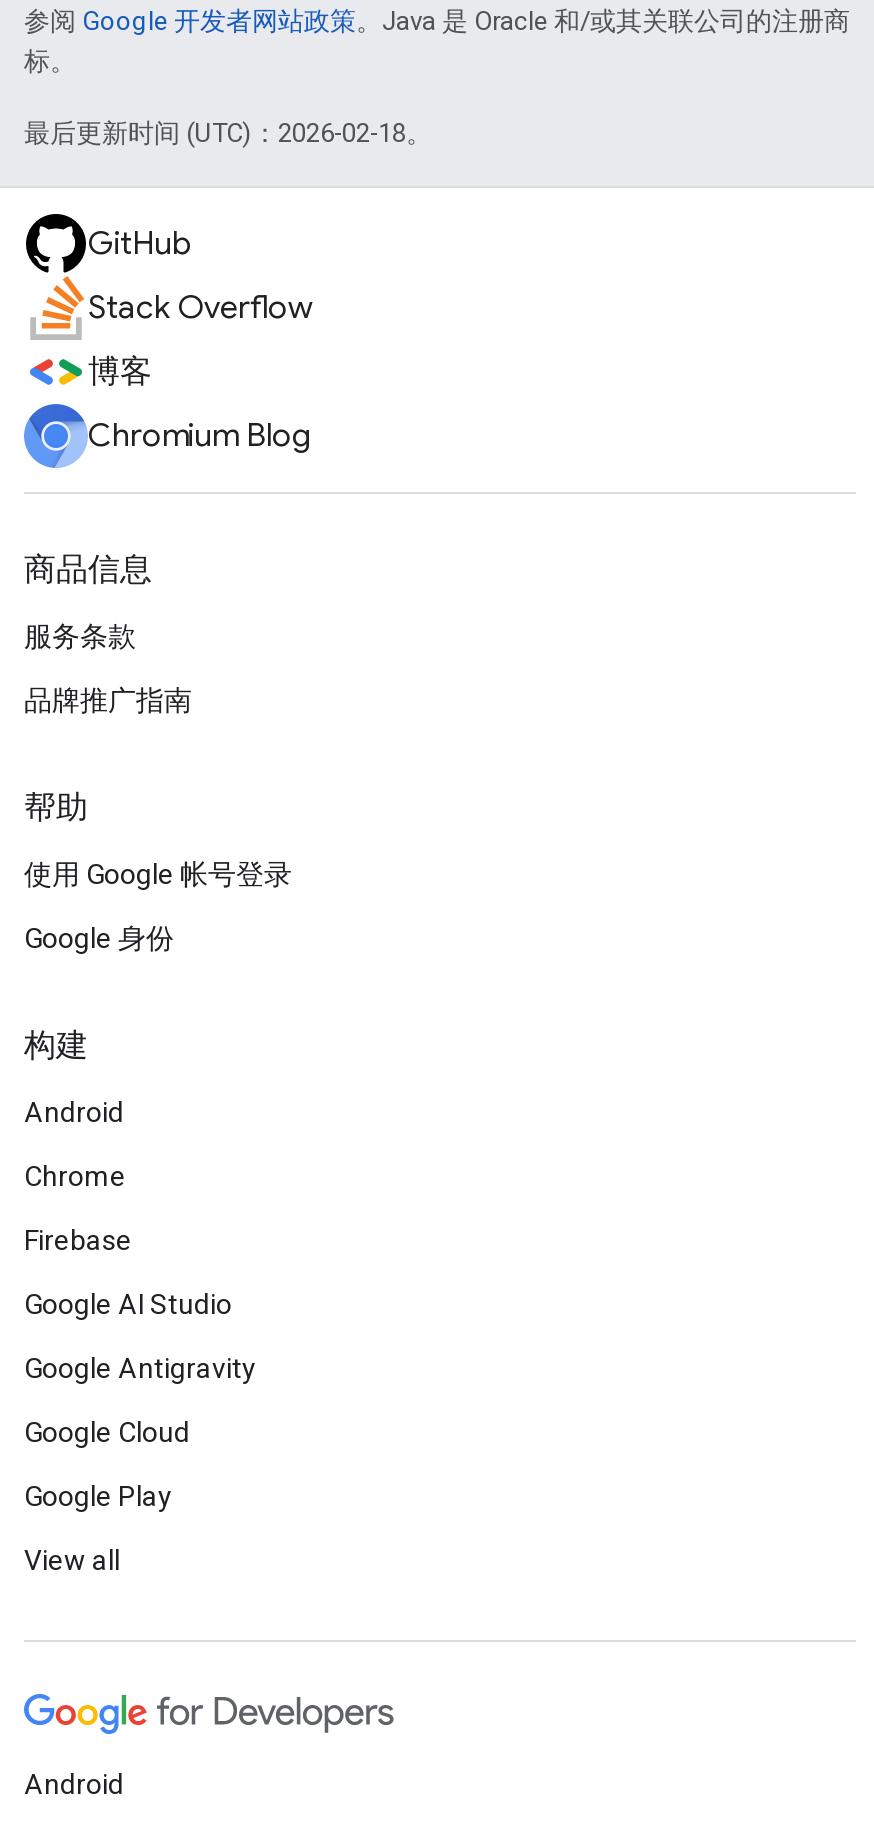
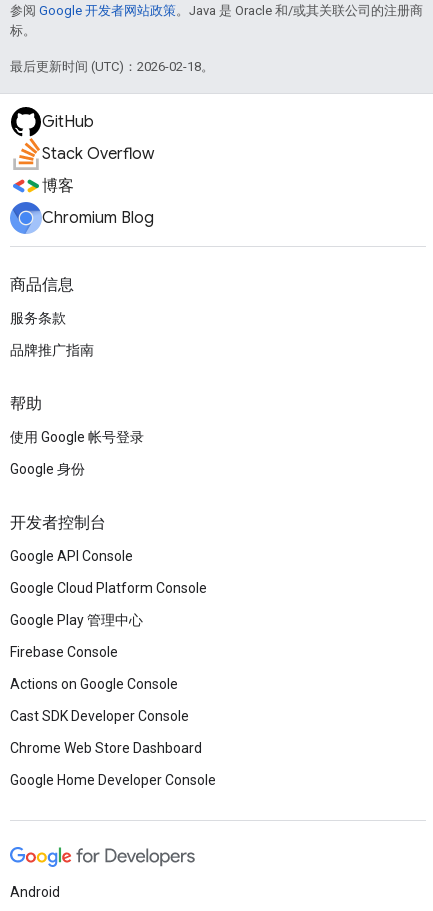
[24,1026,88,1066] 构建 -> [10,513,106,533] 开发者控制台
[24,1096,124,1128] Android -> [10,548,133,564] Google API Console
[24,1160,126,1192] Chrome -> [10,580,207,596] Google Cloud Platform Console
[24,1224,132,1256] Firebase -> [10,612,143,628] Google Play 管理中心
[24,1288,232,1320] Google AI Studio -> [10,644,118,660] Firebase Console
[24,1352,256,1384] Google Antigravity -> [10,676,178,692] Actions on Google Console
[24,1416,190,1448] Google Cloud -> [10,708,189,724] Cast SDK Developer Console
[24,1480,172,1512] Google Play -> [10,740,202,756] Chrome Web Store Dashboard
[24,1544,120,1576] View all -> [10,772,216,788] Google Home Developer Console

